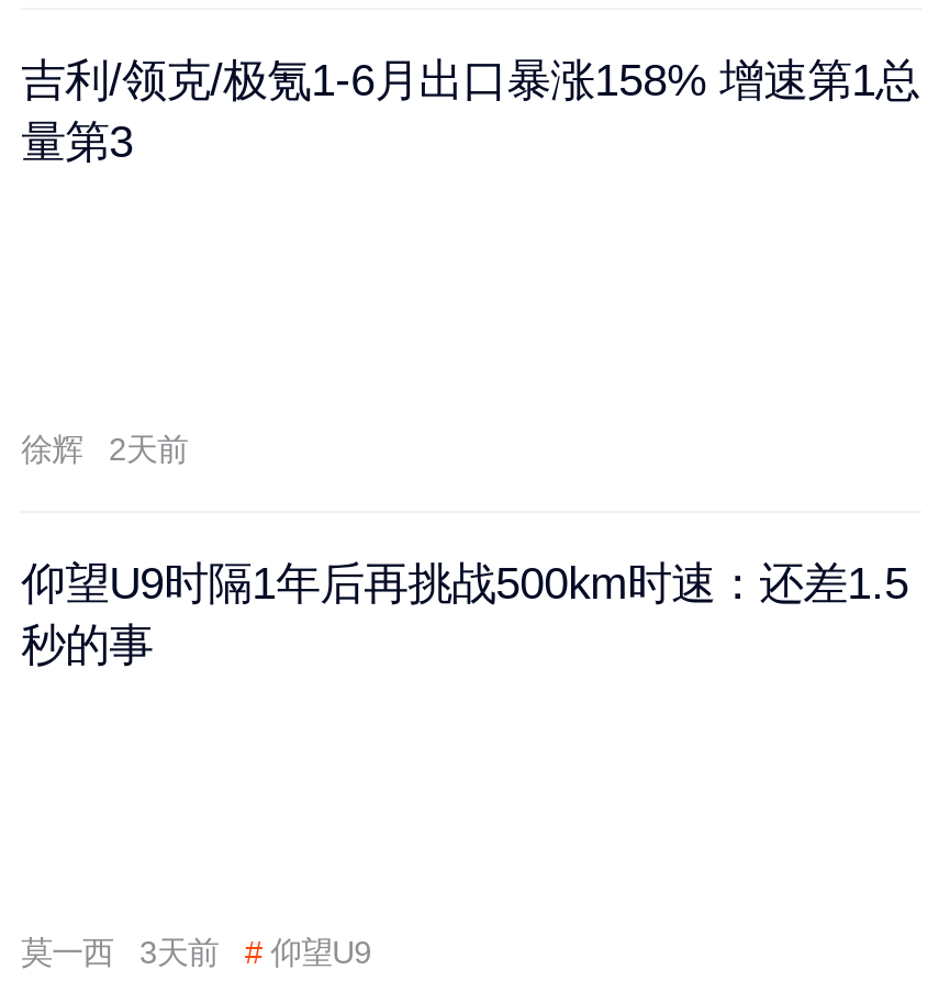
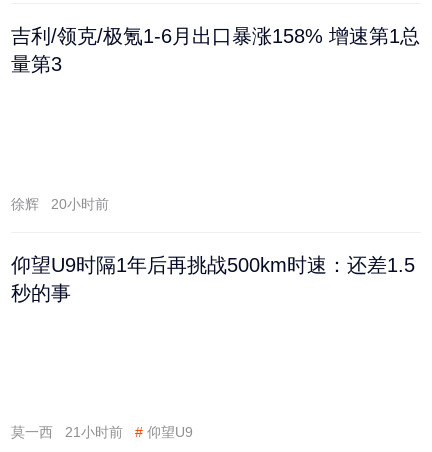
[109,432,188,467] 2天前 -> [51,196,109,212] 20小时前
[21,935,371,970] 莫一西 3天前 # 仰望U9 -> [11,424,193,440] 莫一西 21小时前 # 仰望U9

